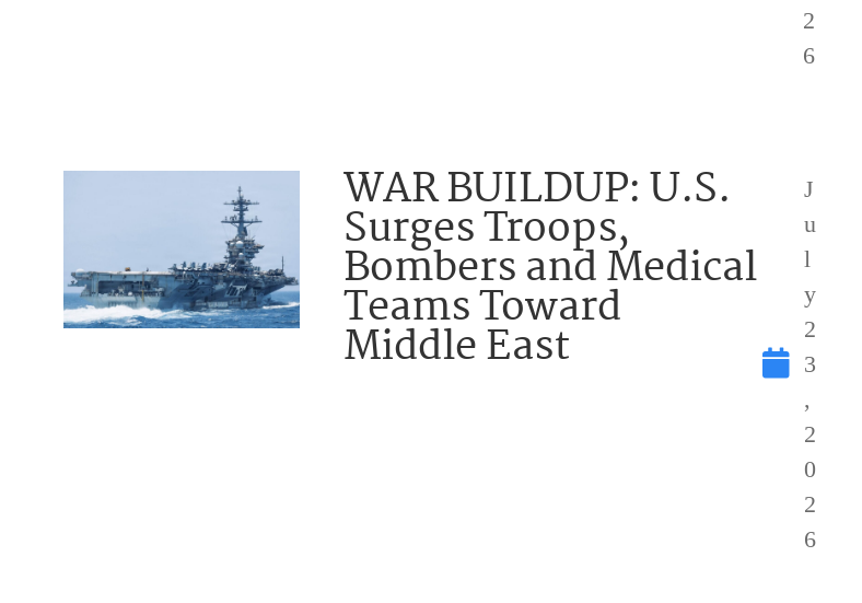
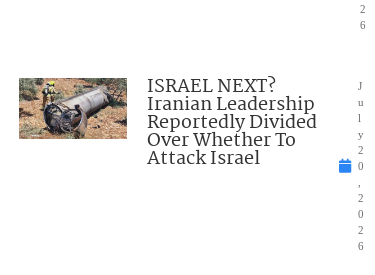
[61,157,757,381] [image] | WAR BUILDUP: U.S. | Surges Troops, | Bombers and Medical | Teams Toward | Middle East -> [18,72,317,174] [image] | ISRAEL NEXT? | Iranian Leadership | Reportedly Divided | Over Whether To | Attack Israel
[804,350,817,376] 3 -> [357,160,363,172] 0

